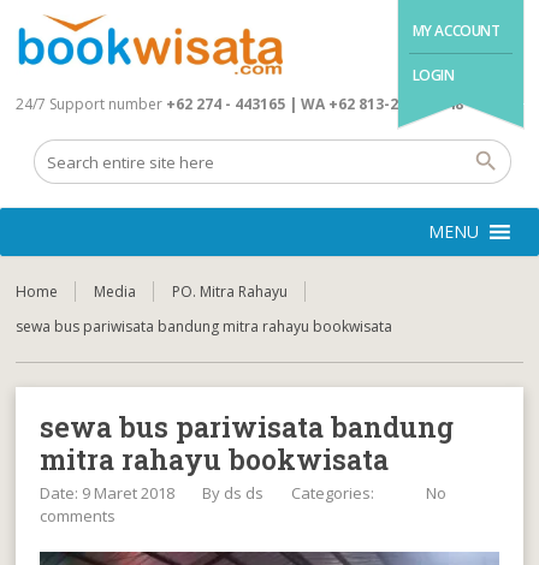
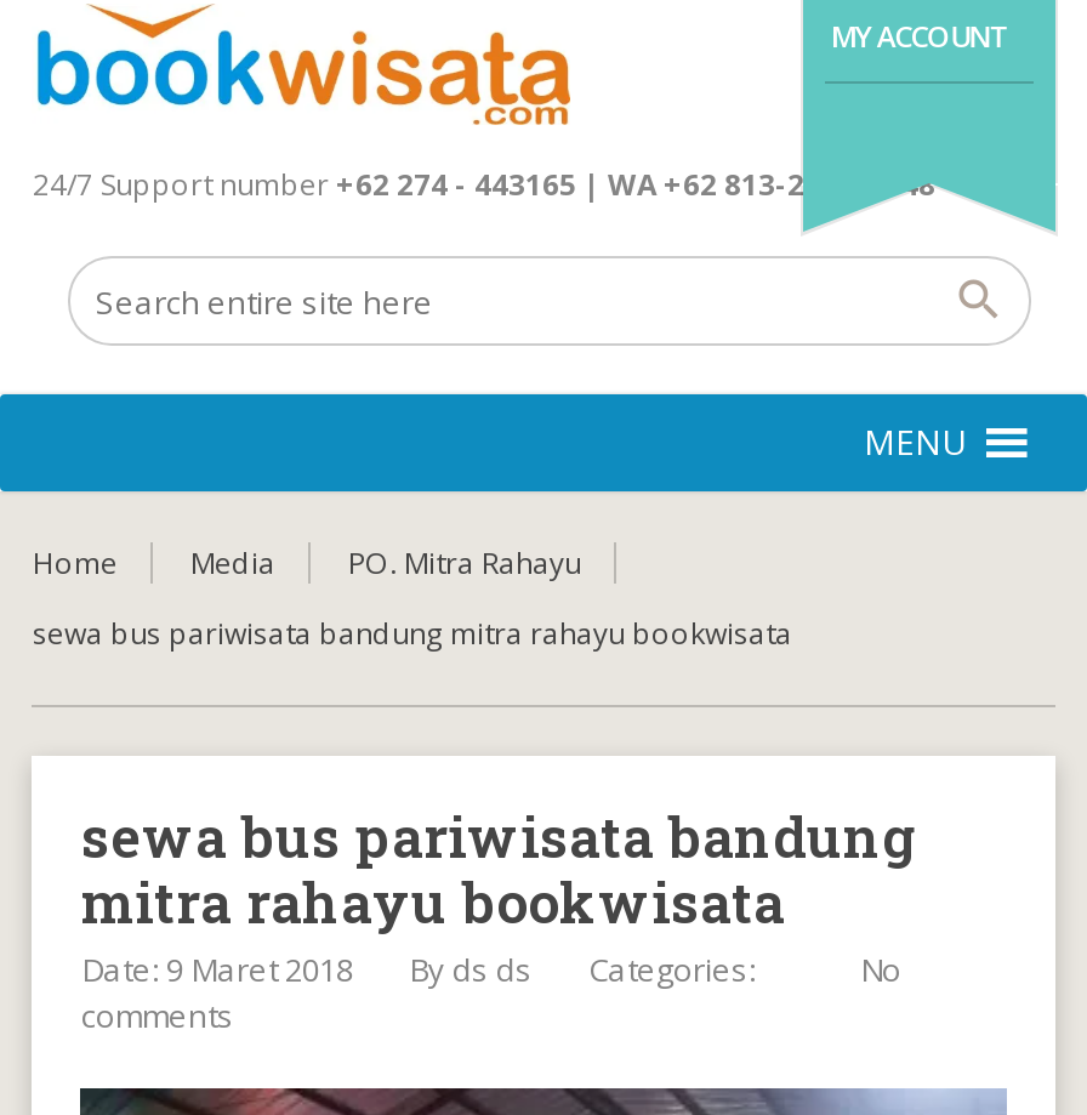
[412,65,454,85] LOGIN -> none

